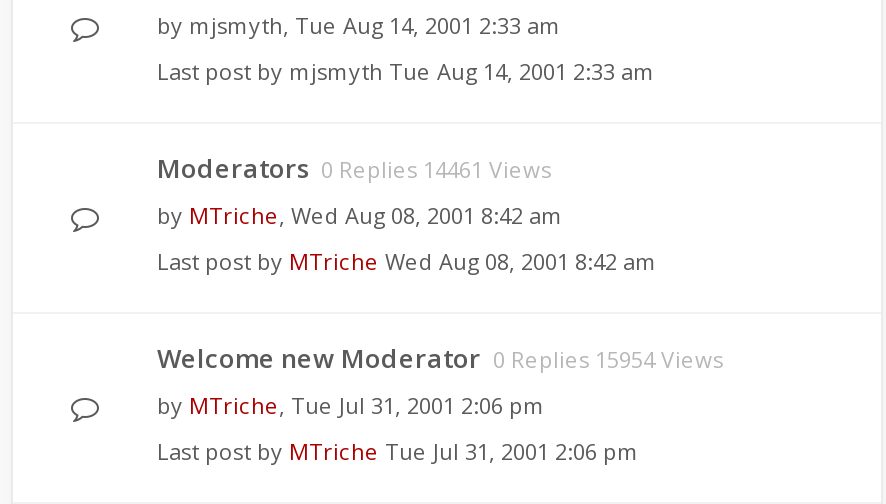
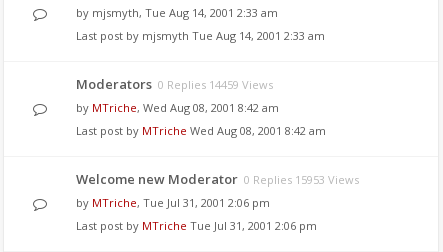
[157,150,551,186] Moderators 0 Replies 14461 Views -> [76,75,273,93] Moderators 0 Replies 14459 Views
[157,340,723,376] Welcome new Moderator 0 Replies 15954 Views -> [76,170,359,188] Welcome new Moderator 0 Replies 15953 Views

